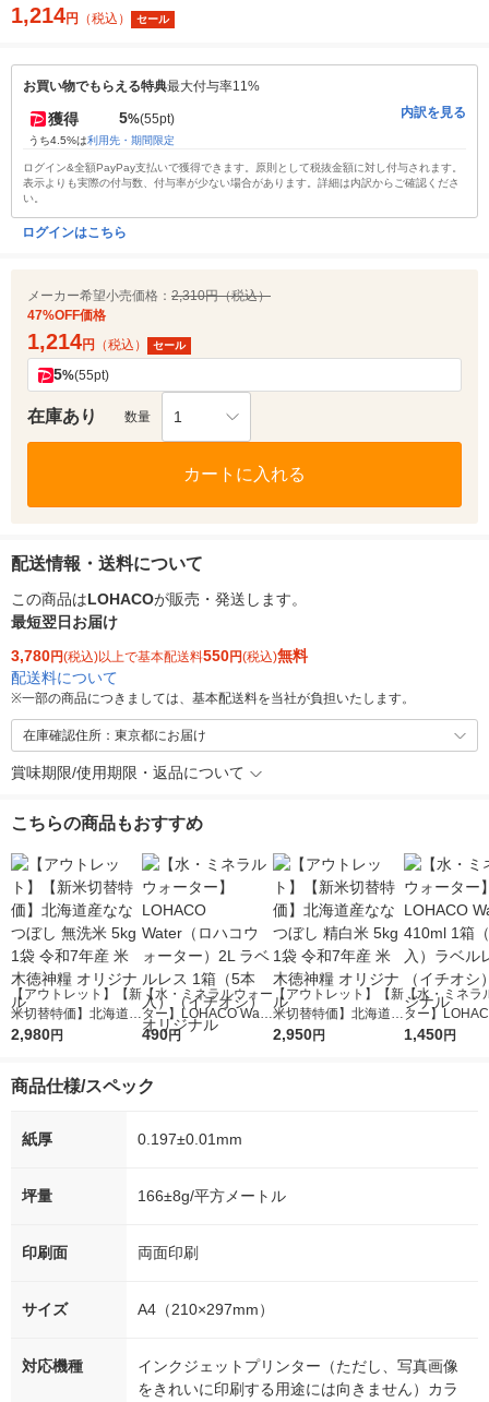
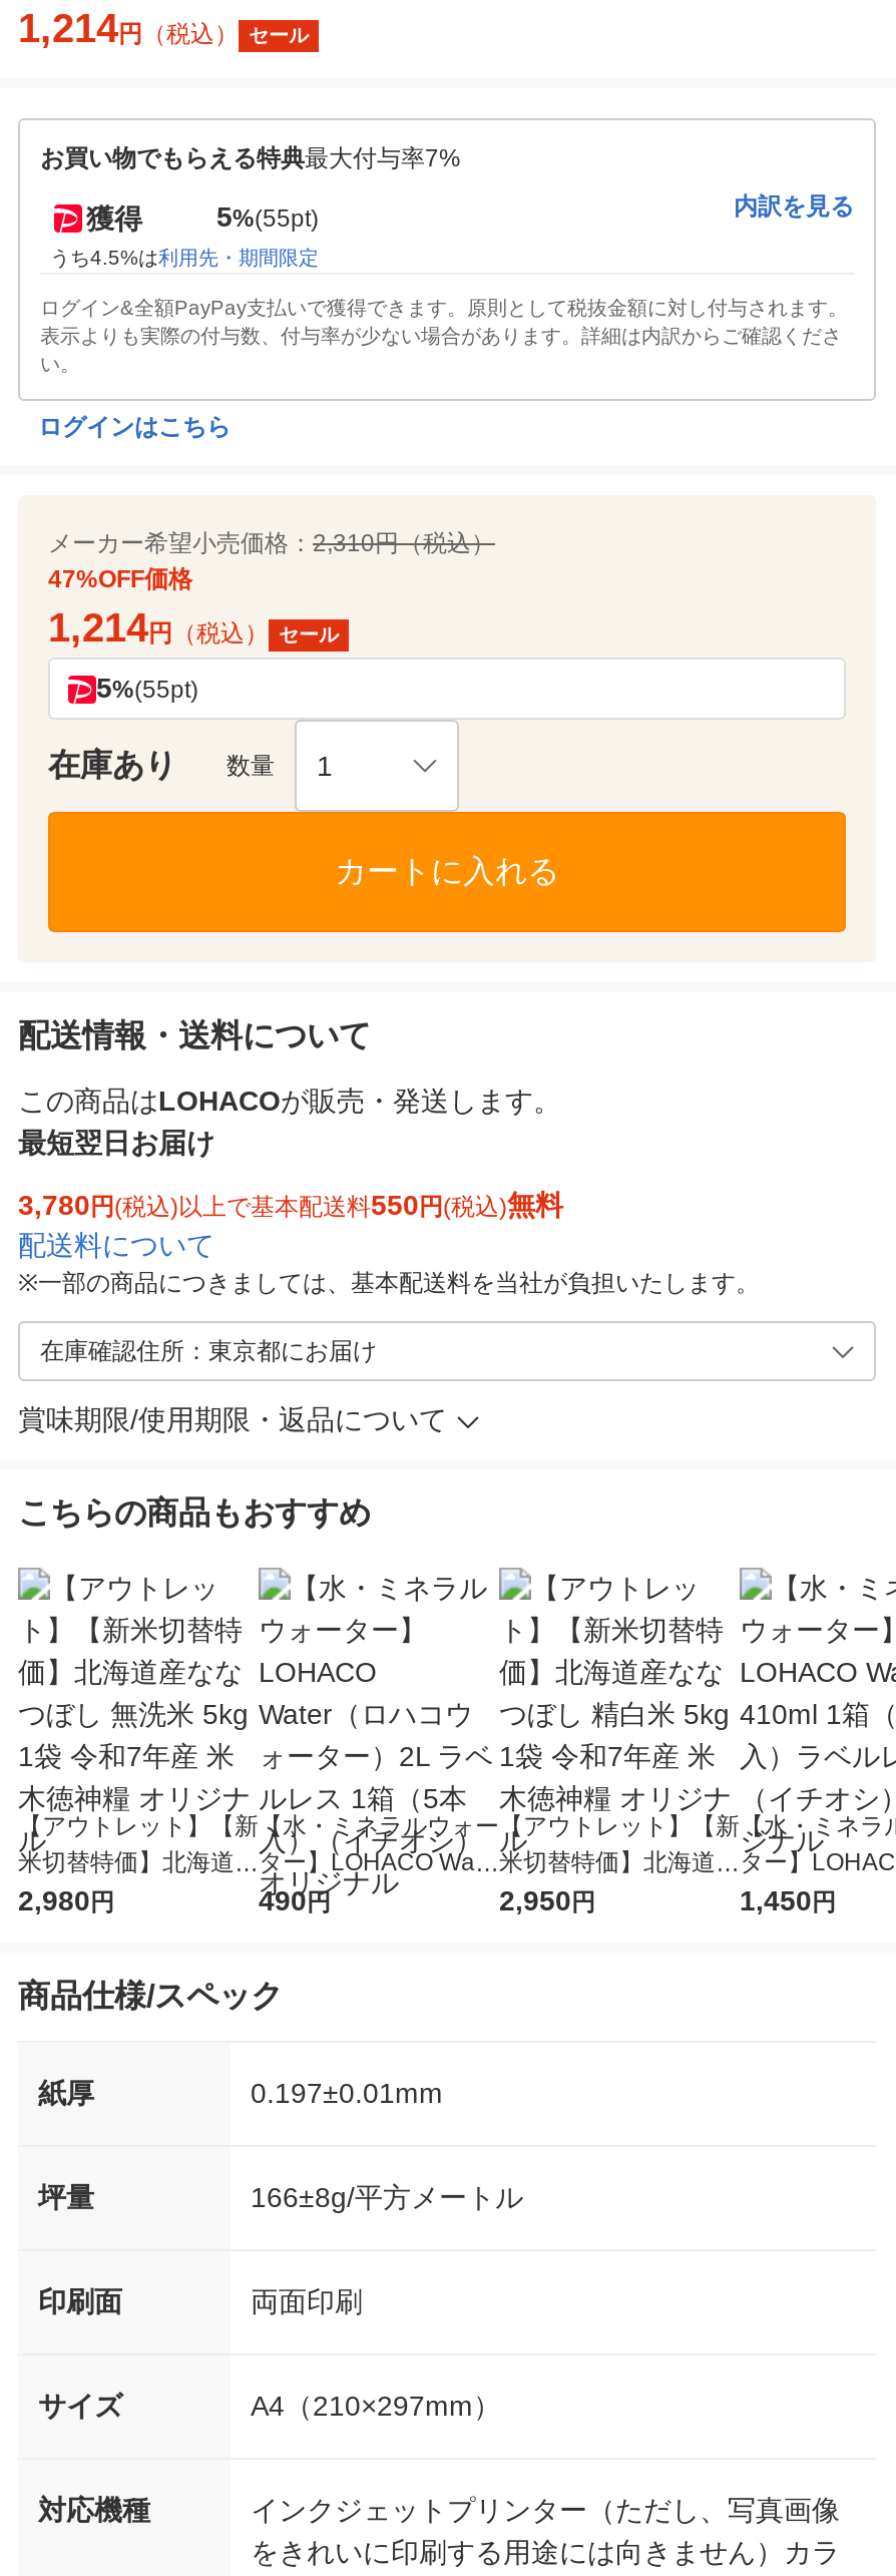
[23,79,260,94] お買い物でもらえる特典最大付与率11% -> [40,145,461,173] お買い物でもらえる特典最大付与率7%

